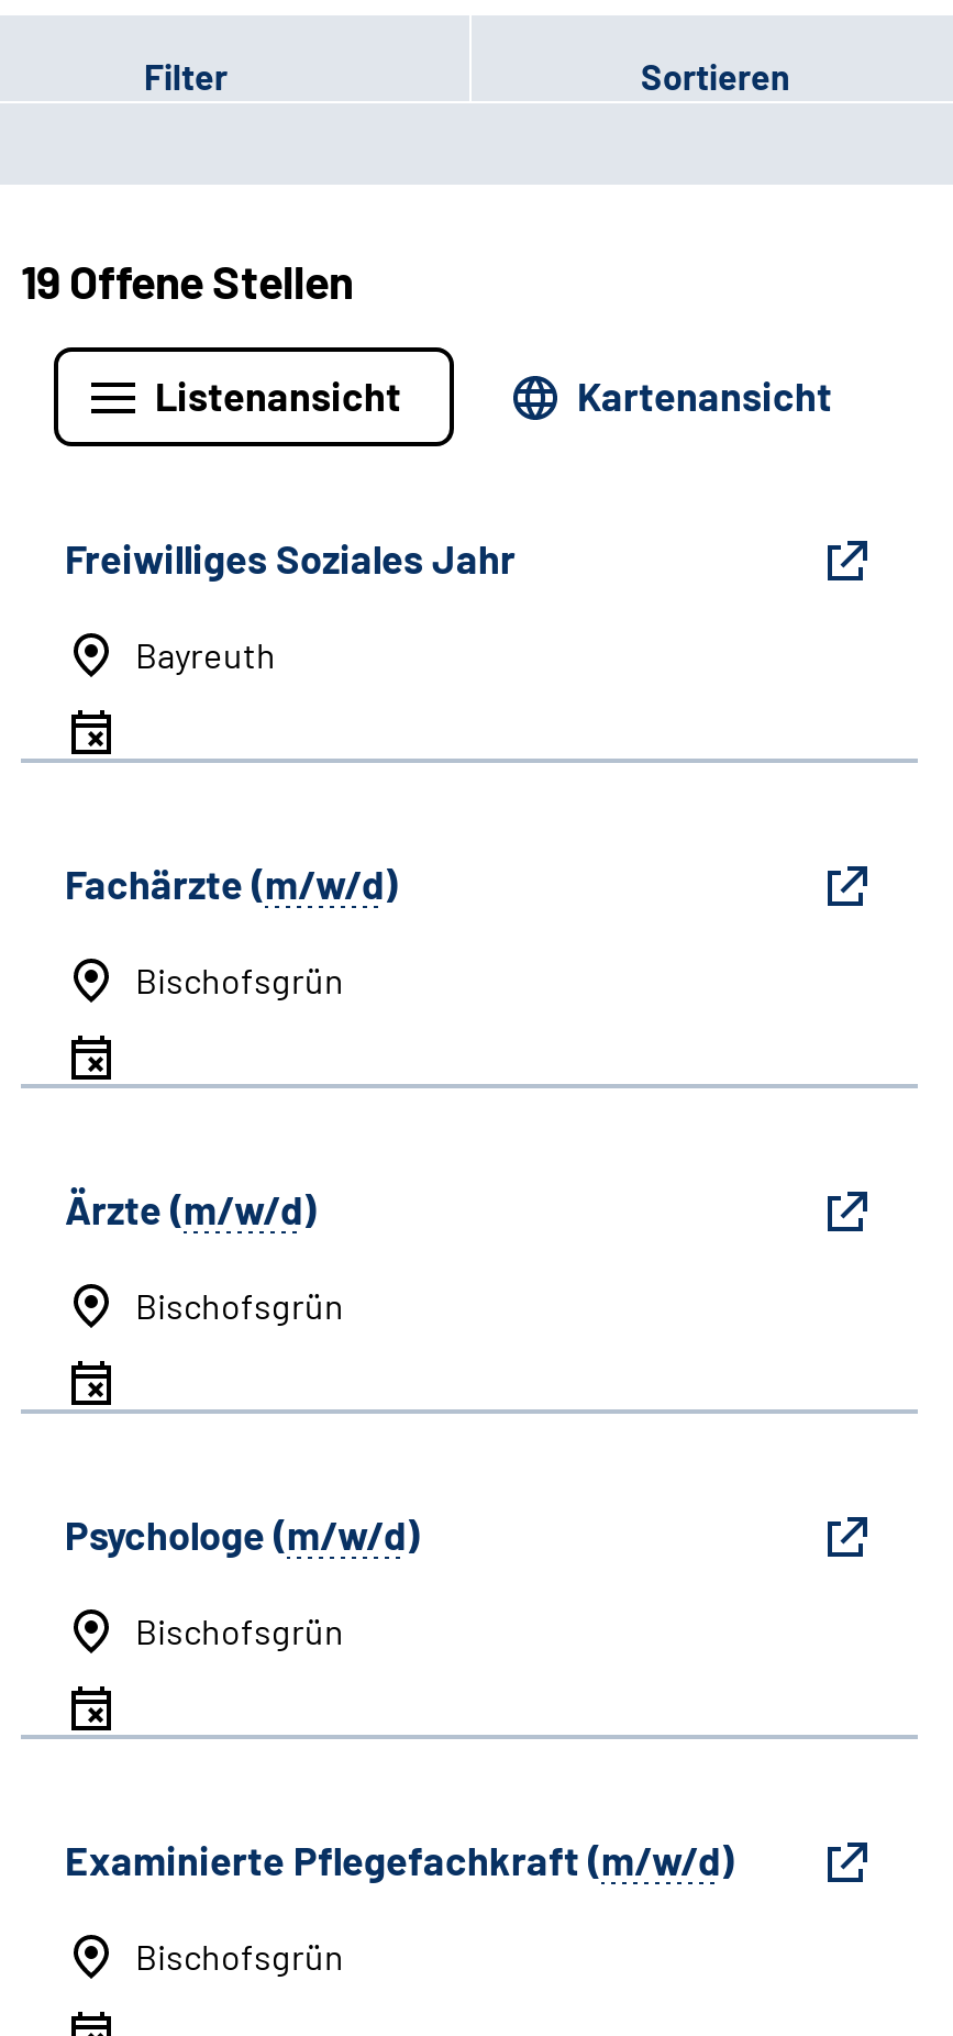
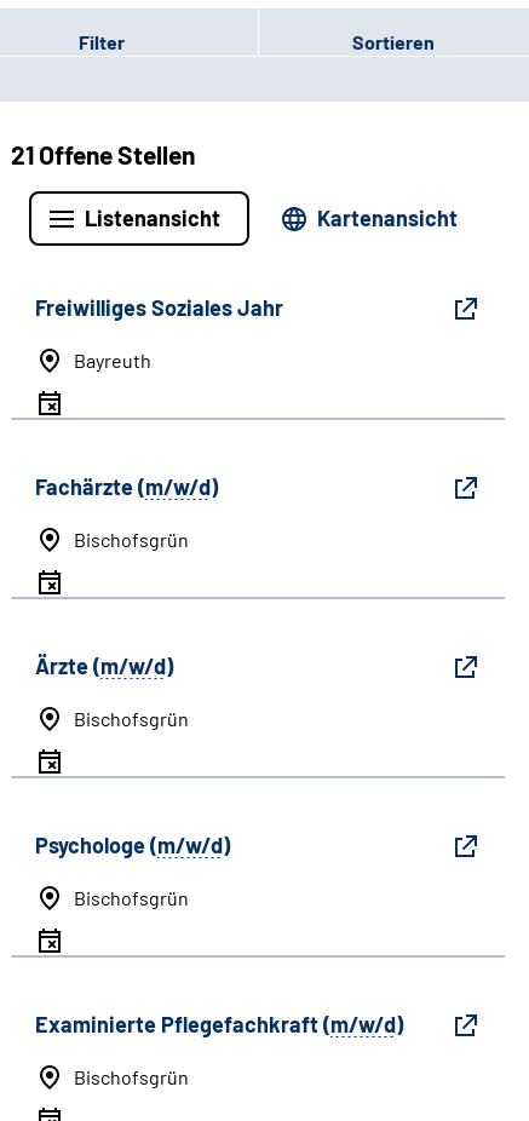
[21,253,353,308] 19 Offene Stellen -> [11,139,195,170] 21 Offene Stellen

